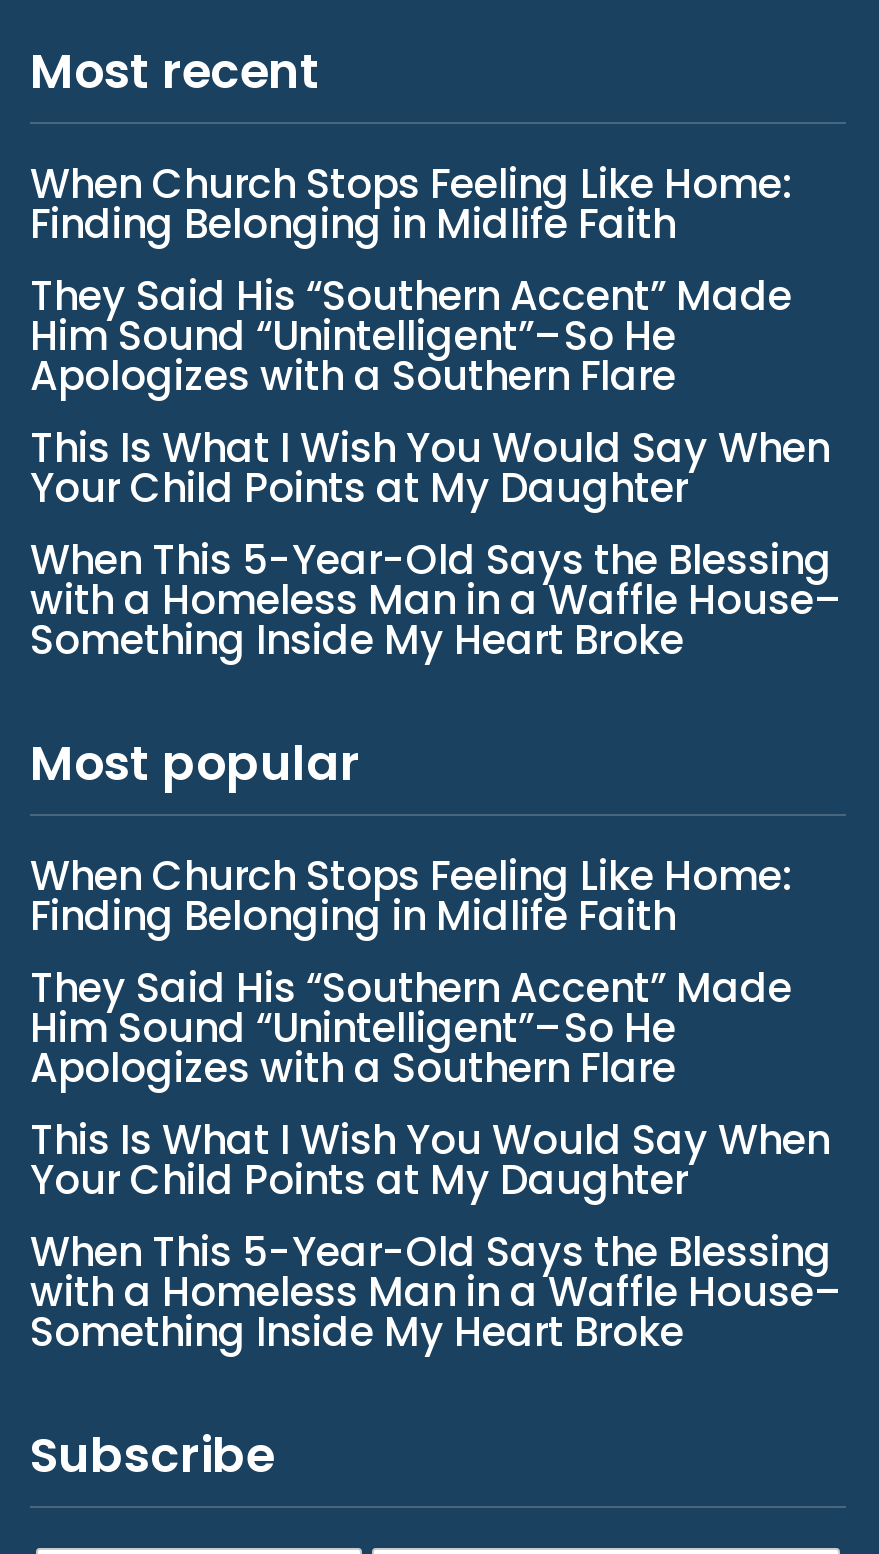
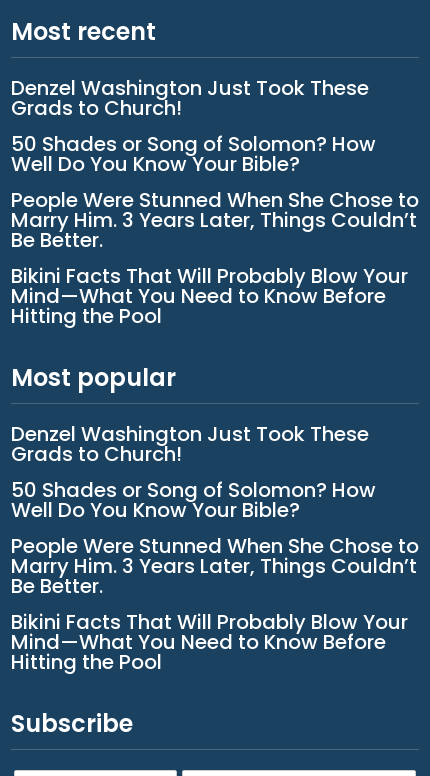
[30,157,844,669] When Church Stops Feeling Like Home: | Finding Belonging in Midlife Faith | They Said His “Southern Accent” Made | Him Sound “Unintelligent”–So He | Apologizes with a Southern Flare | This Is What I Wish You Would Say When | Your Child Points at My Daughter | When This 5-Year-Old Says the Blessing | with a Homeless Man in a Waffle House– | Something Inside My Heart Broke -> [11,74,419,330] Denzel Washington Just Took These | Grads to Church! | 50 Shades or Song of Solomon? How | Well Do You Know Your Bible? | People Were Stunned When She Chose to | Marry Him. 3 Years Later, Things Couldn’t | Be Better. | Bikini Facts That Will Probably Blow Your | Mind—What You Need to Know Before | Hitting the Pool
[30,849,844,1361] When Church Stops Feeling Like Home: | Finding Belonging in Midlife Faith | They Said His “Southern Accent” Made | Him Sound “Unintelligent”–So He | Apologizes with a Southern Flare | This Is What I Wish You Would Say When | Your Child Points at My Daughter | When This 5-Year-Old Says the Blessing | with a Homeless Man in a Waffle House– | Something Inside My Heart Broke -> [11,420,419,676] Denzel Washington Just Took These | Grads to Church! | 50 Shades or Song of Solomon? How | Well Do You Know Your Bible? | People Were Stunned When She Chose to | Marry Him. 3 Years Later, Things Couldn’t | Be Better. | Bikini Facts That Will Probably Blow Your | Mind—What You Need to Know Before | Hitting the Pool

